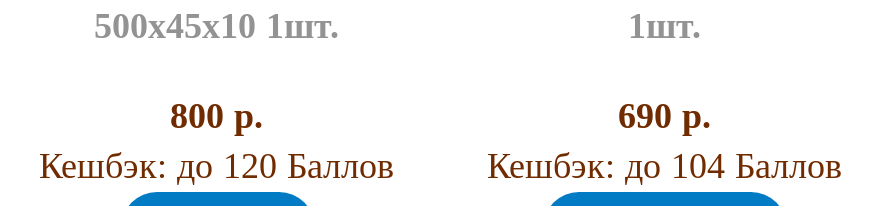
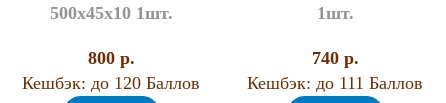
[487,96,843,186] 690 p. | Кешбэк: до 104 Баллов -> [247,48,423,93] 740 p. | Кешбэк: до 111 Баллов

